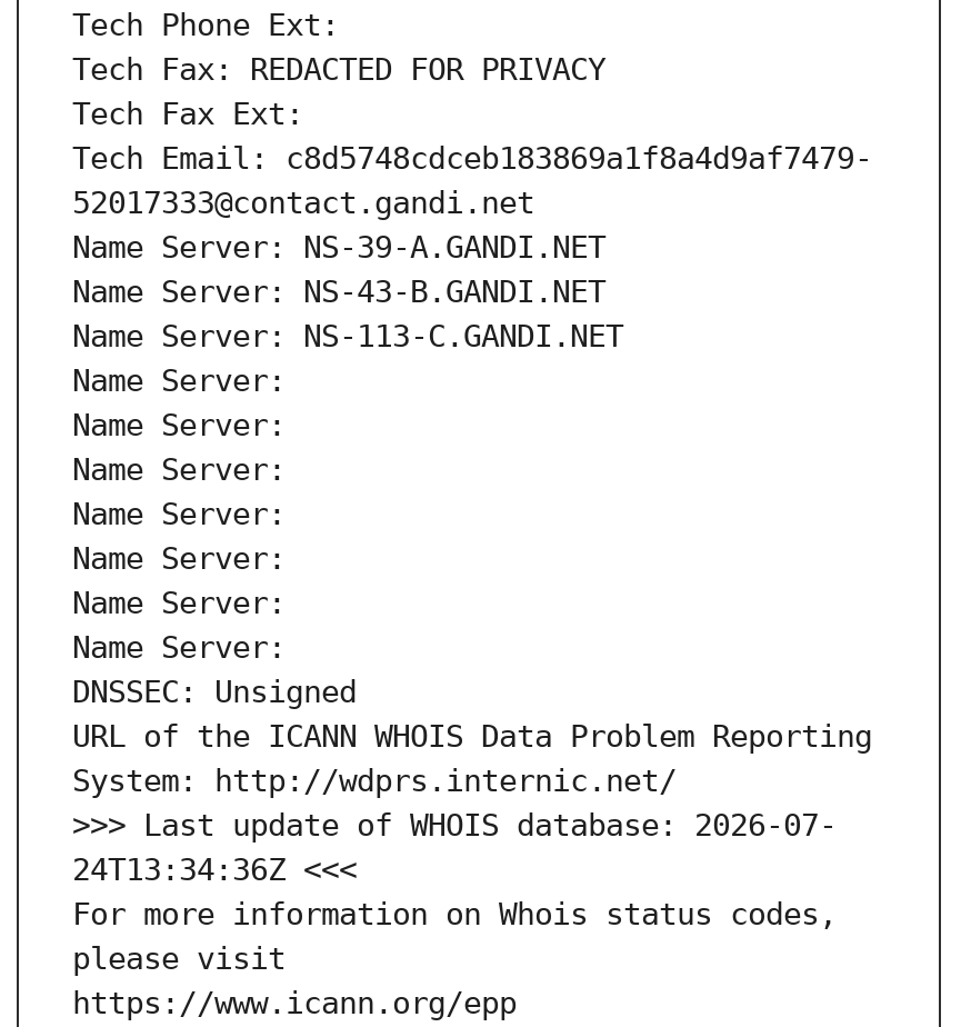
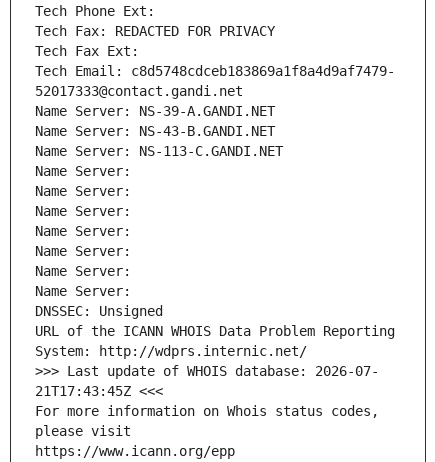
[72,852,357,888] 24T13:34:36Z <<< -> [35,383,163,399] 21T17:43:45Z <<<

